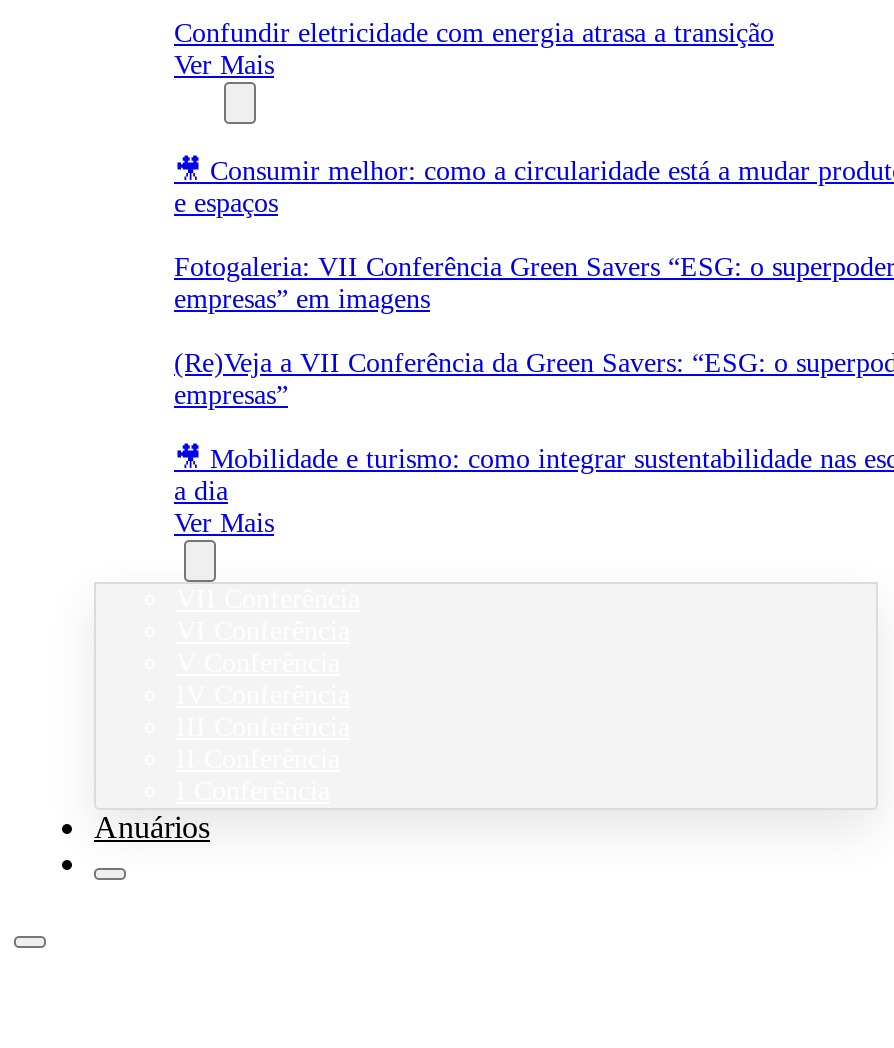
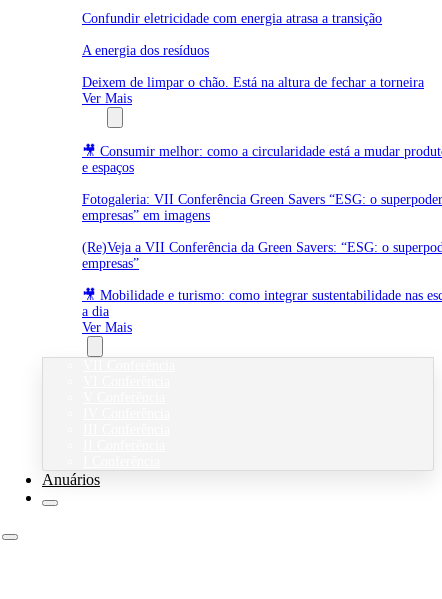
none -> [82,42,424,89] A energia dos resíduos | Deixem de limpar o chão. Está na altura de fechar a torneira

